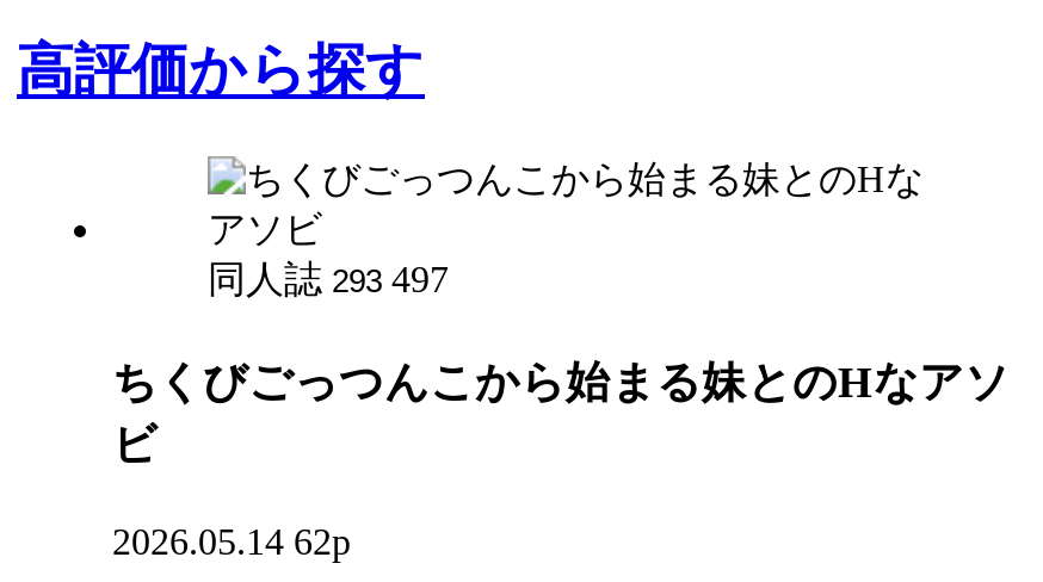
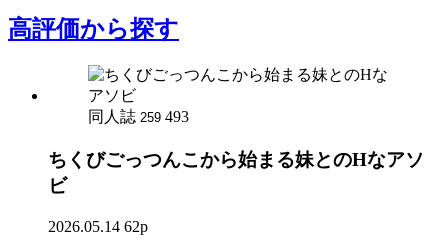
[208,259,449,300] 同人誌 293 497 -> [88,108,189,125] 同人誌 259 493

